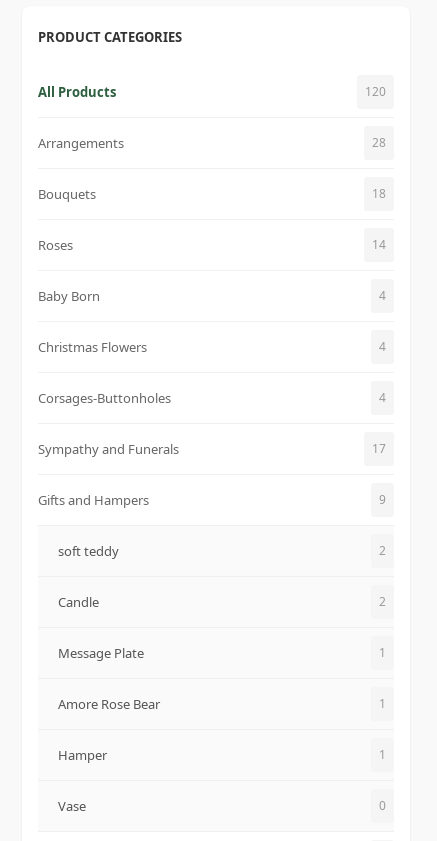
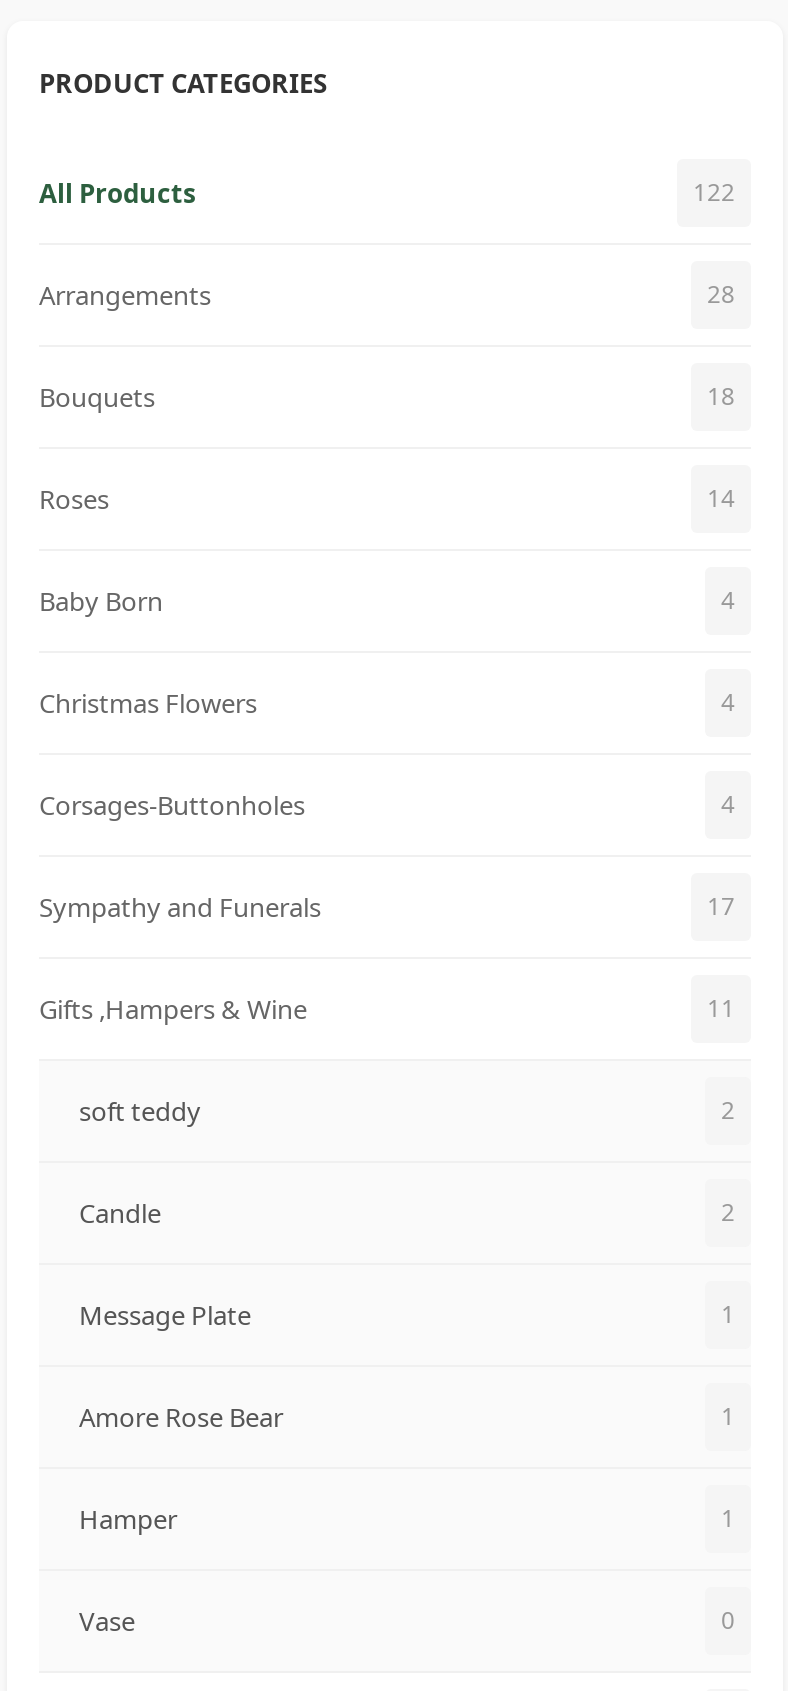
[365,83,386,100] 120 -> [693,174,735,208] 122
[38,491,386,509] Gifts and Hampers | 9 -> [39,990,735,1026] Gifts ,Hampers & Wine | 11

